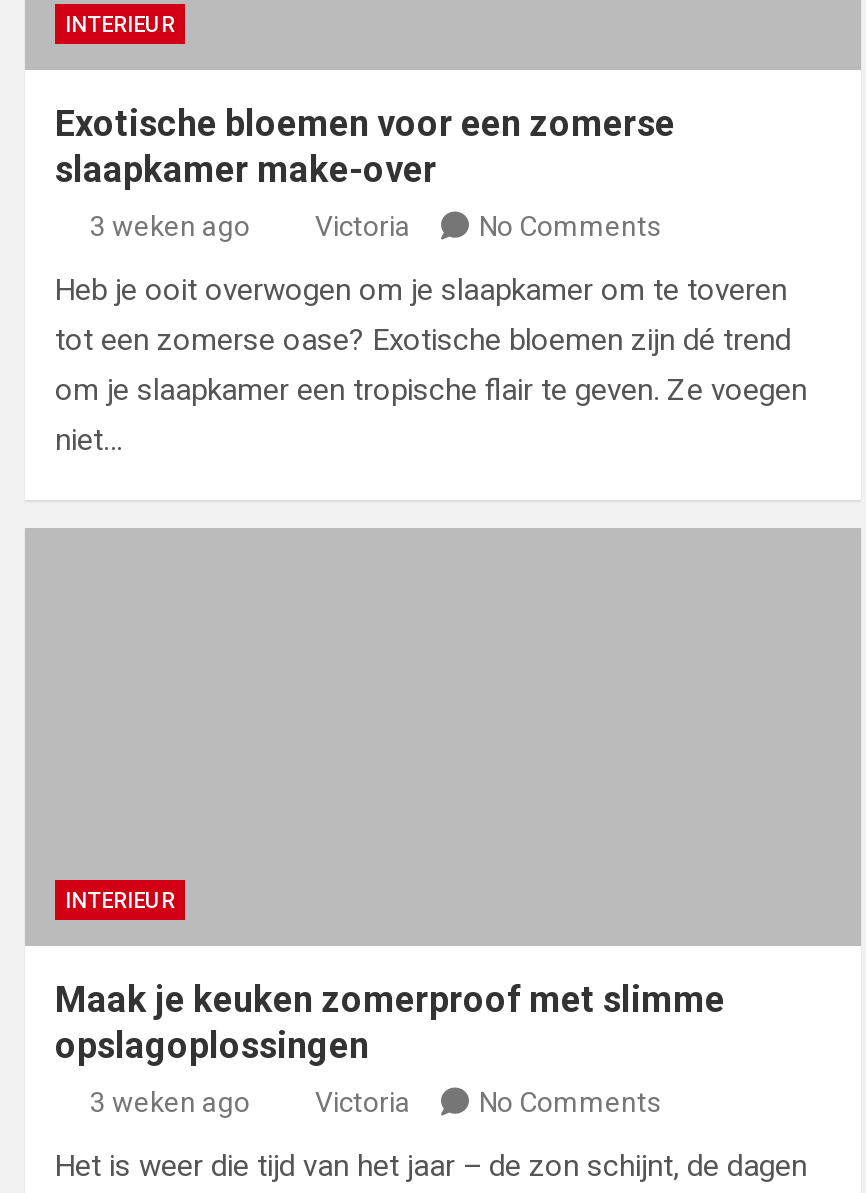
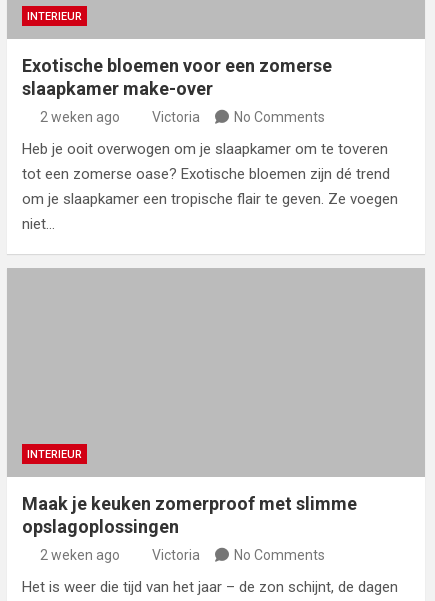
[90,210,250,242] 3 weken ago -> [39,109,119,125] 2 weken ago
[90,1086,250,1118] 3 weken ago -> [39,547,119,563] 2 weken ago

